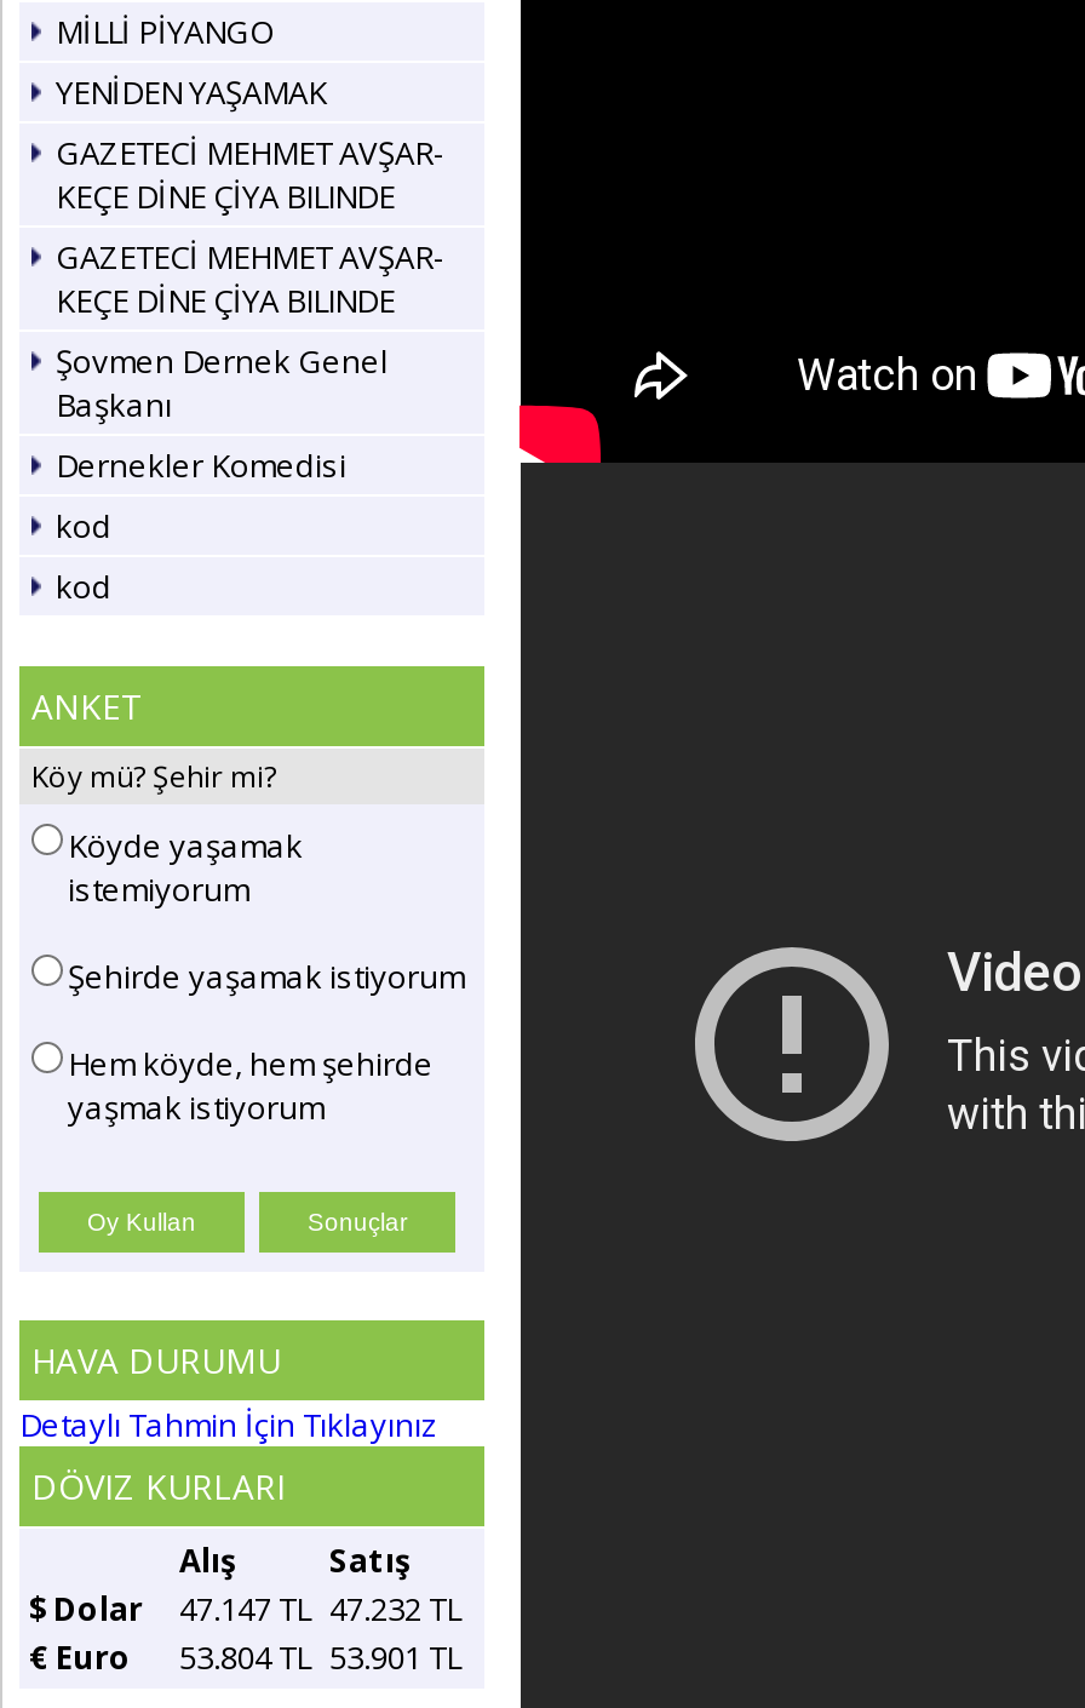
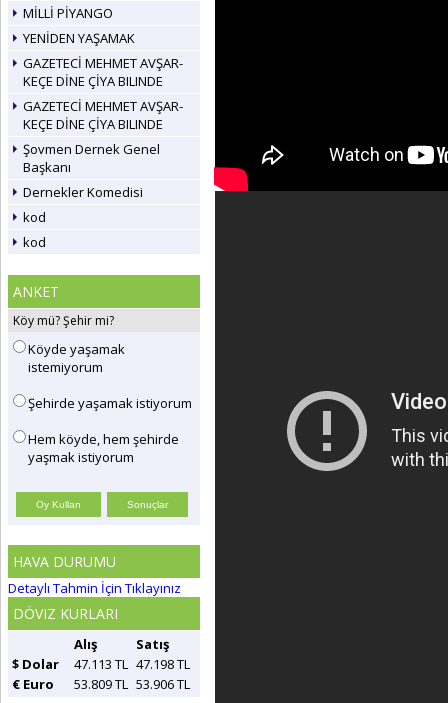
[29,1587,460,1630] $ Dolar 47.147 TL 47.232 TL -> [12,655,190,673] $ Dolar 47.113 TL 47.198 TL
[29,1635,460,1679] € Euro 53.804 TL 53.901 TL -> [12,675,190,693] € Euro 53.809 TL 53.906 TL

